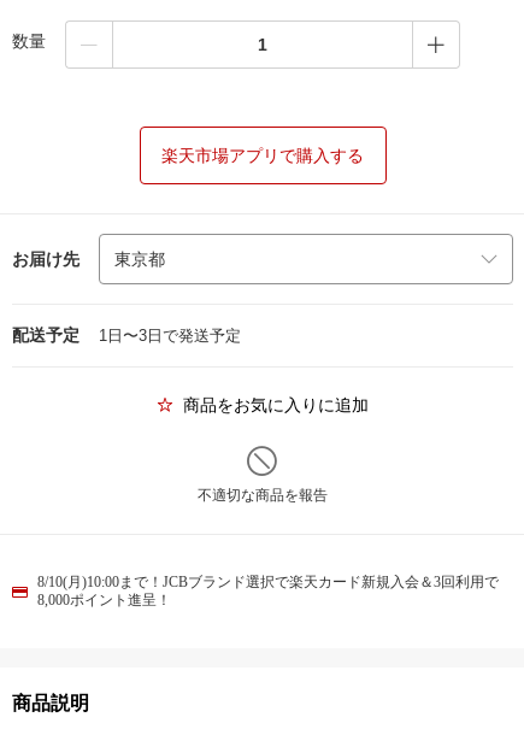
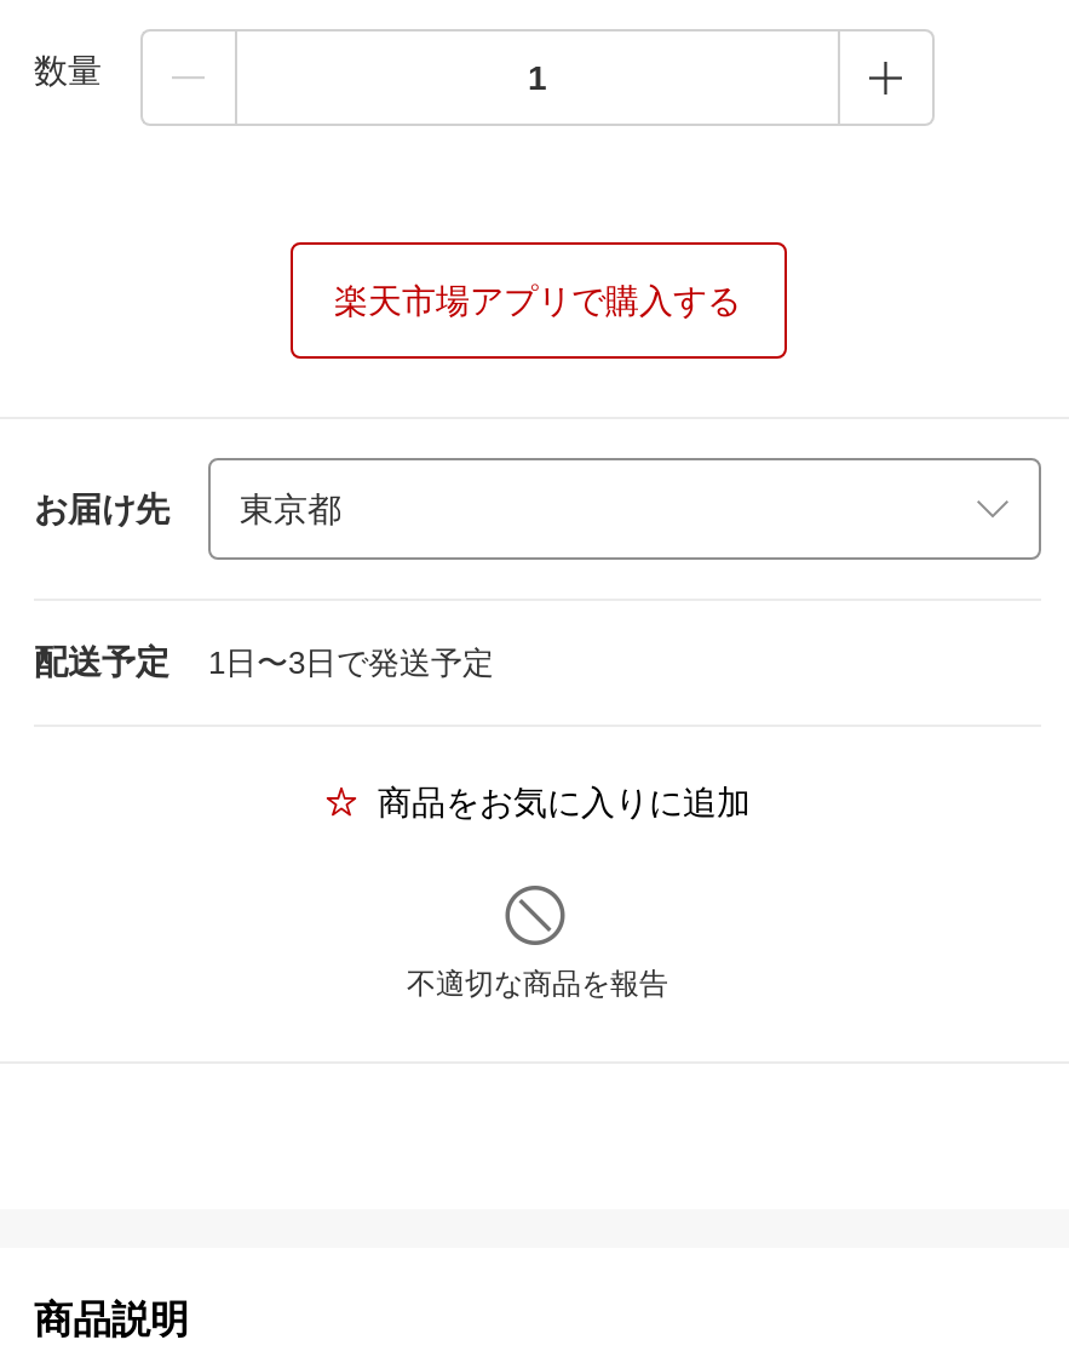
[37,574,499,609] 8/10(月)10:00まで！JCBブランド選択で楽天カード新規入会＆3回利用で | 8,000ポイント進呈！ -> none

